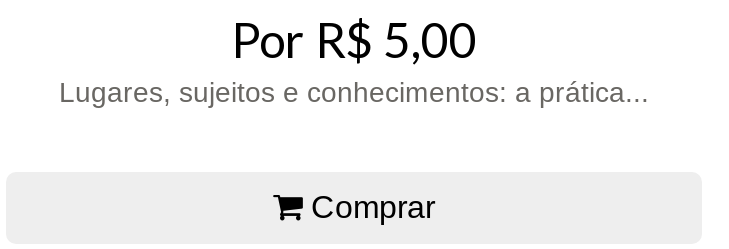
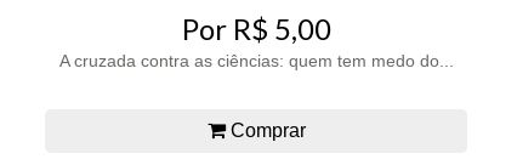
[59,75,649,107] Lugares, sujeitos e conhecimentos: a prática... -> [59,50,453,70] A cruzada contra as ciências: quem tem medo do...

